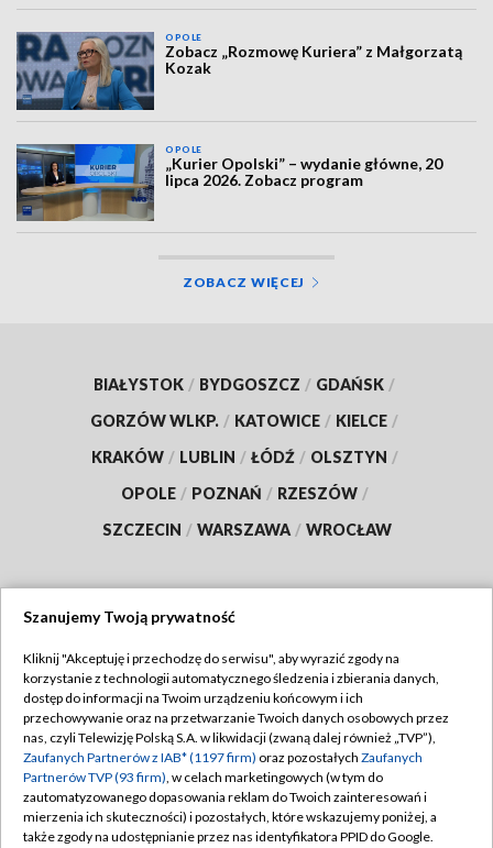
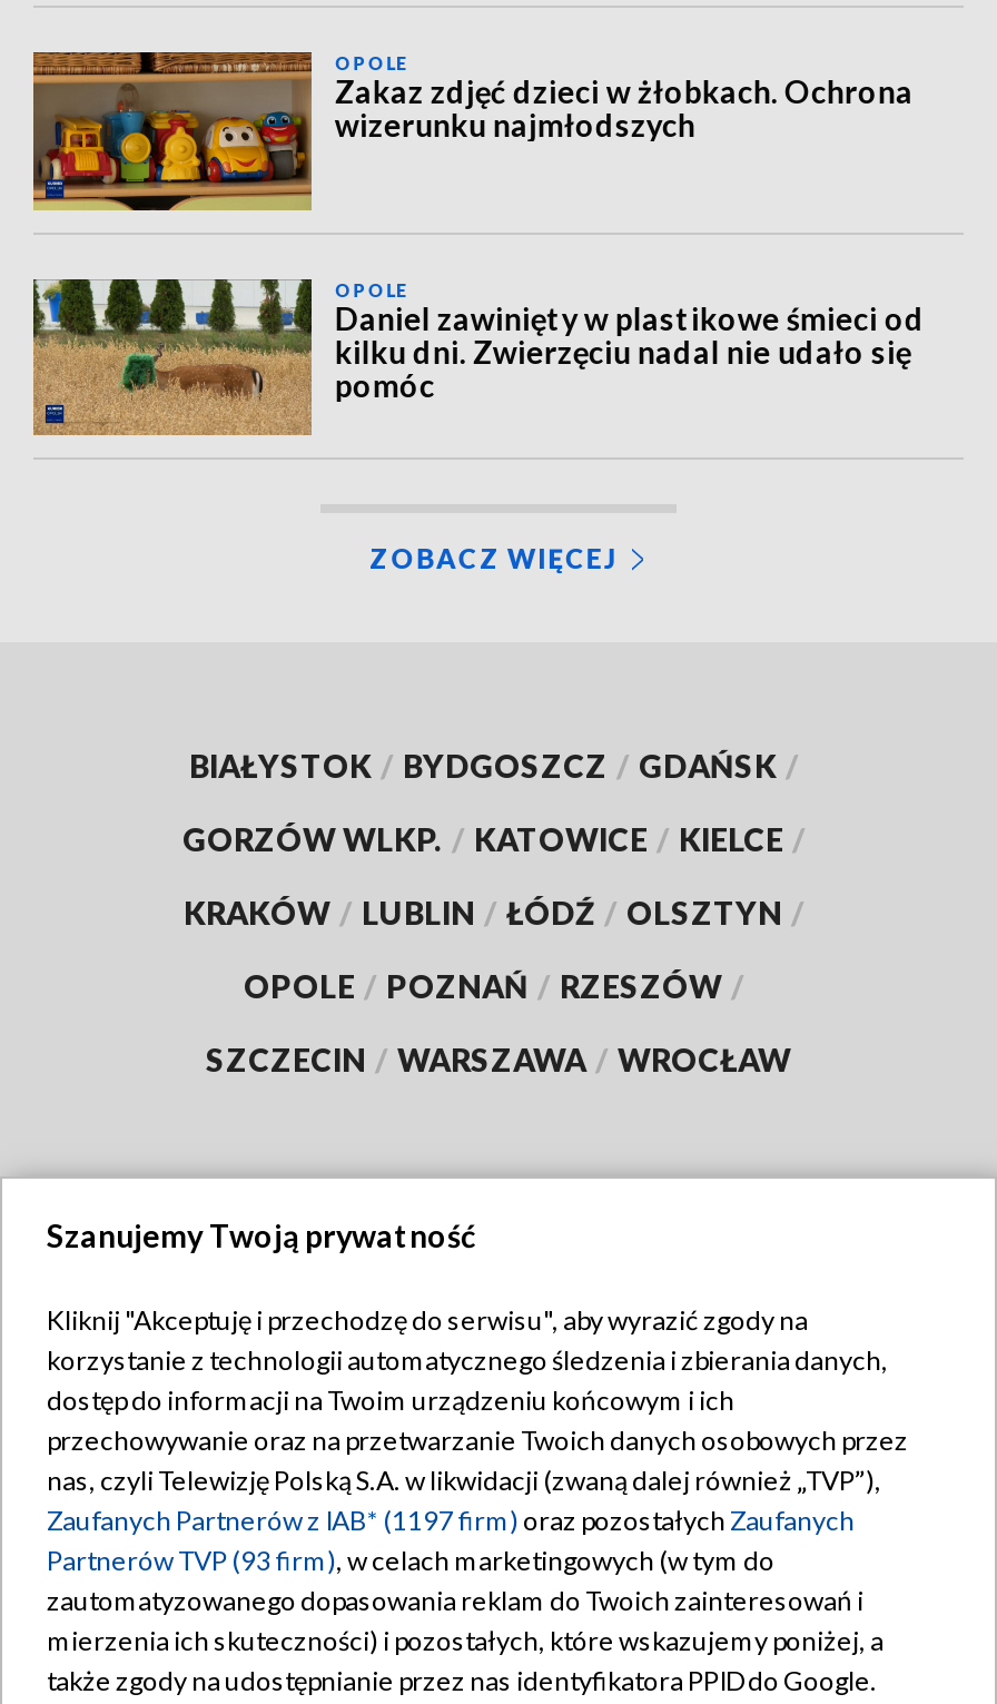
[15,31,463,111] [image] | Zobacz „Rozmowę Kuriera” z Małgorzatą | Kozak -> [31,50,913,213] [image] | Zakaz zdjęć dzieci w żłobkach. Ochrona | wizerunku najmłodszych
[15,143,443,222] [image] | „Kurier Opolski” – wydanie główne, 20 | lipca 2026. Zobacz program -> [31,277,924,435] [image] | Daniel zawinięty w plastikowe śmieci od | kilku dni. Zwierzęciu nadal nie udało się | pomóc

